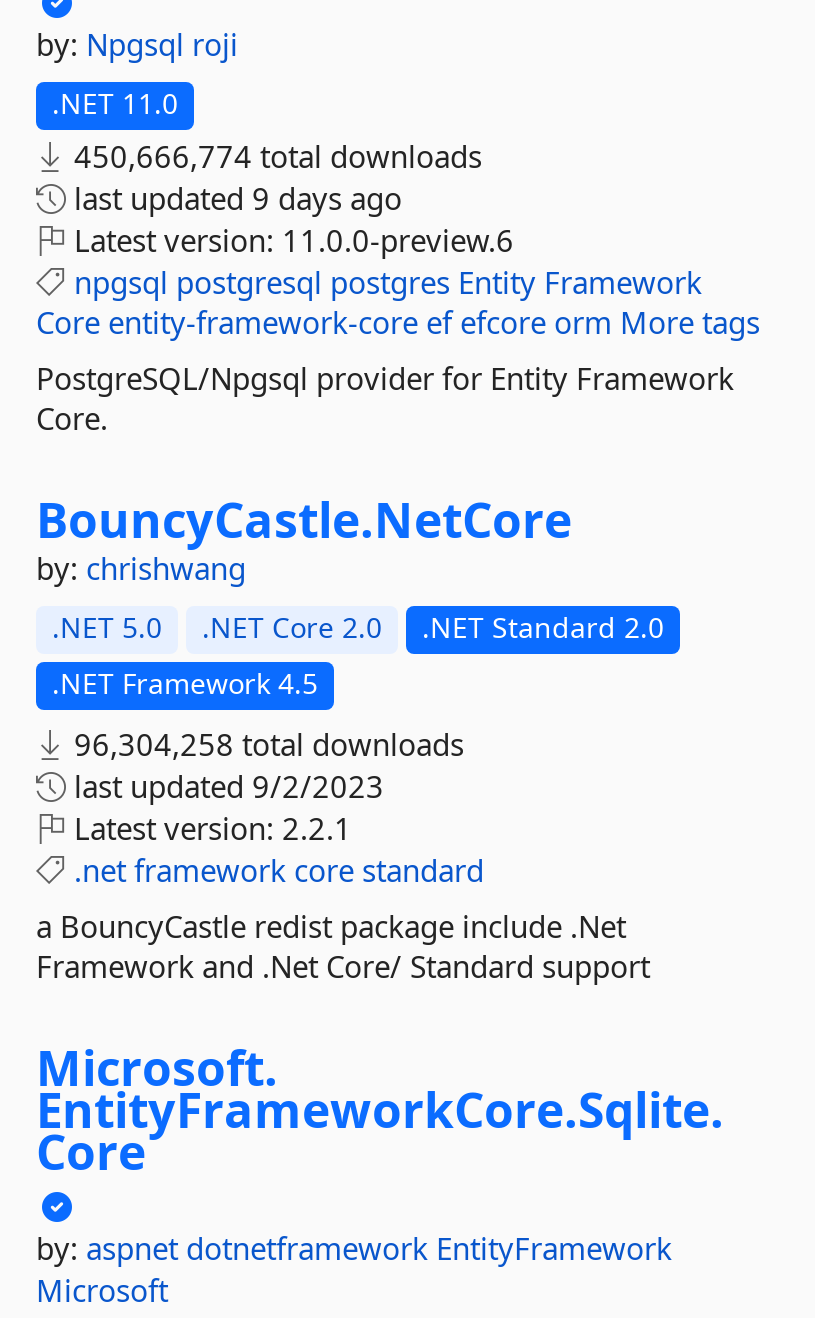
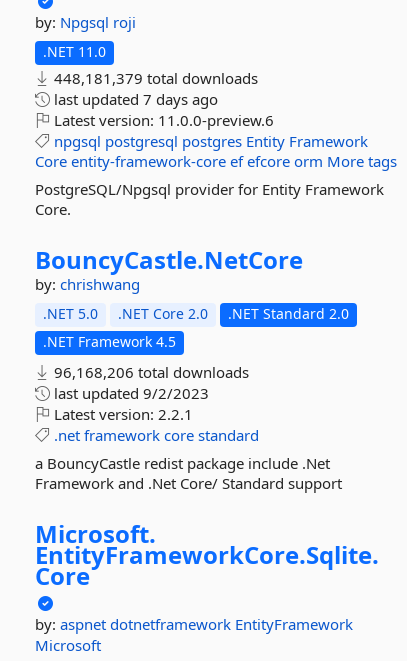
[66,136,482,176] 450,666,774 total downloads -> [50,68,258,88] 448,181,379 total downloads
[66,178,402,218] last updated 9 days ago -> [50,89,218,109] last updated 7 days ago
[66,724,464,764] 96,304,258 total downloads -> [50,362,249,382] 96,168,206 total downloads

